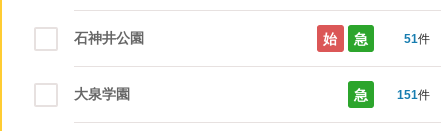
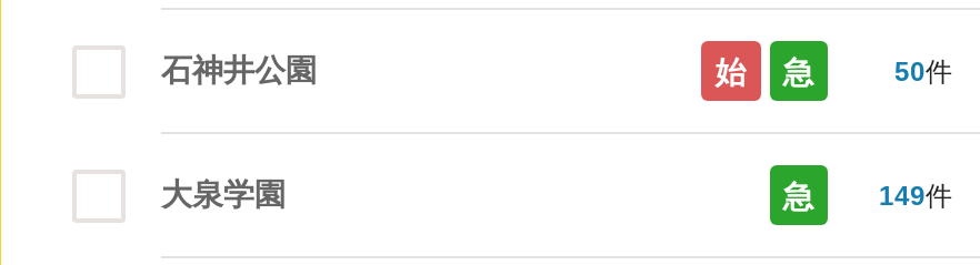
[404,31,430,45] 51件 -> [894,55,952,86] 50件
[397,87,430,101] 151件 -> [879,180,952,211] 149件

